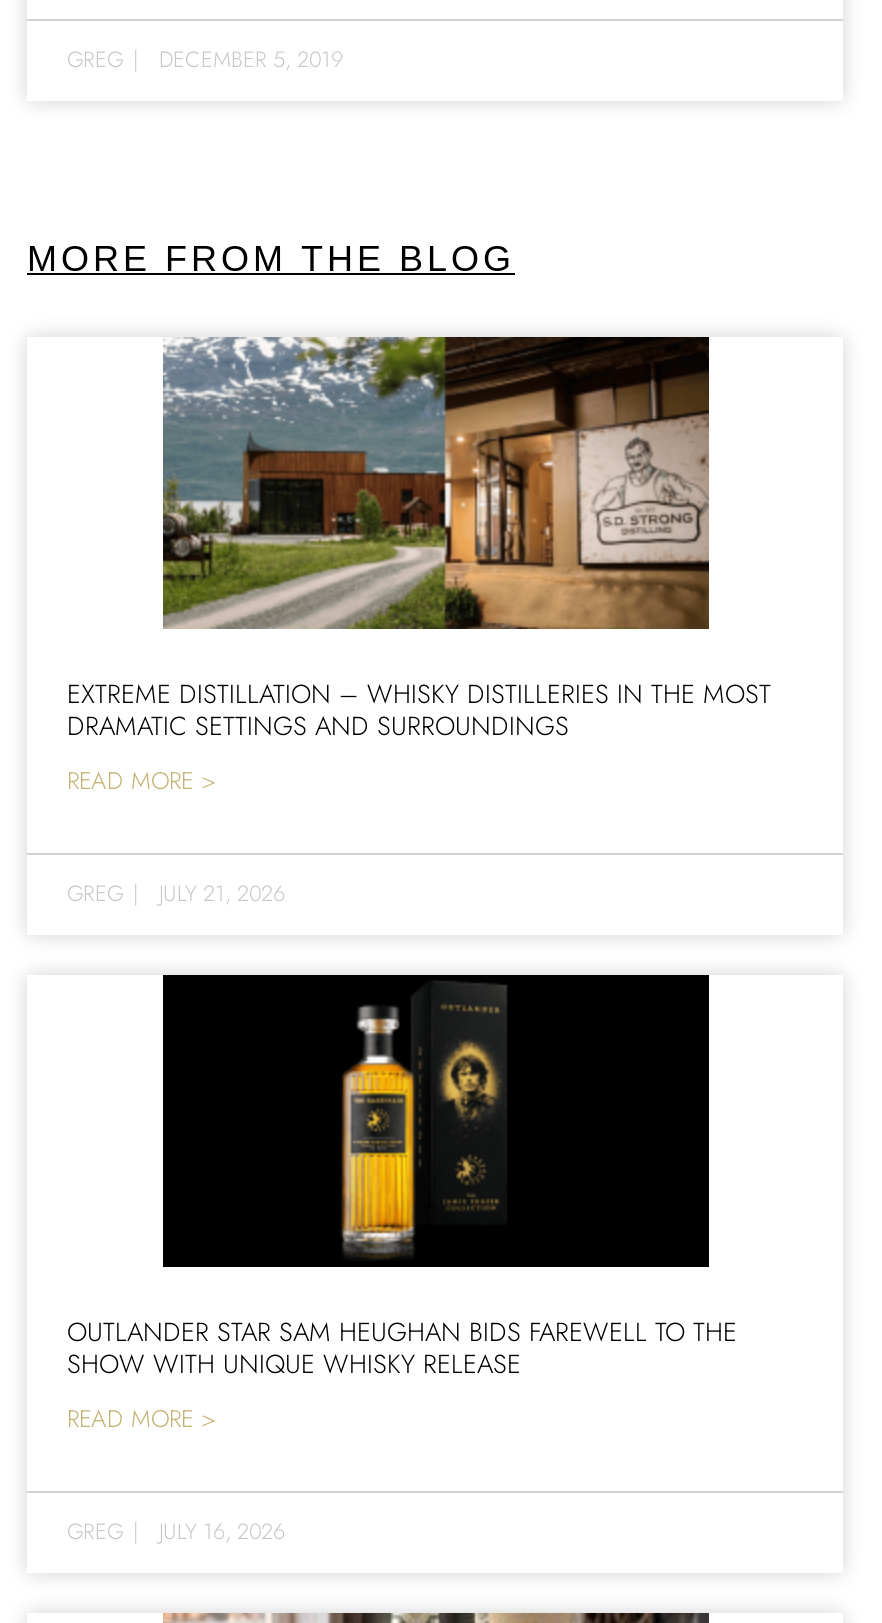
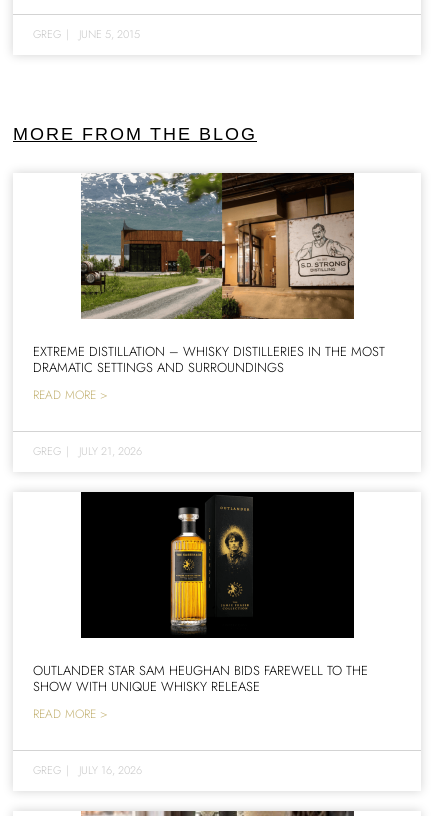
[159,43,343,75] DECEMBER 5, 2019 -> [79,26,140,42] JUNE 5, 2015

